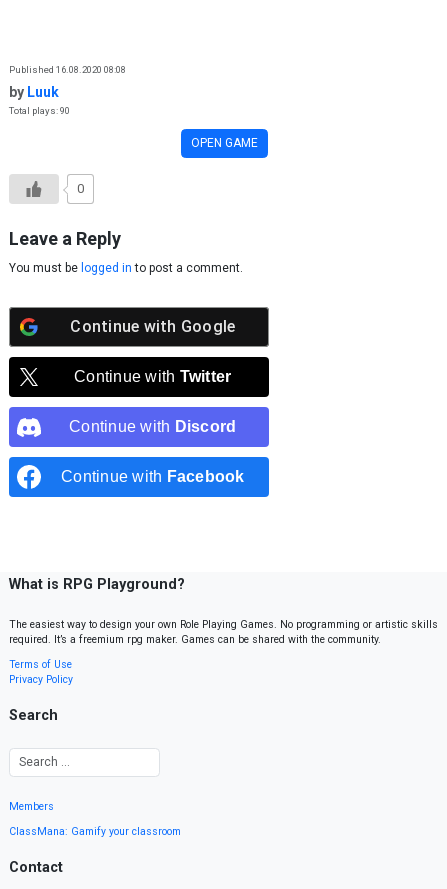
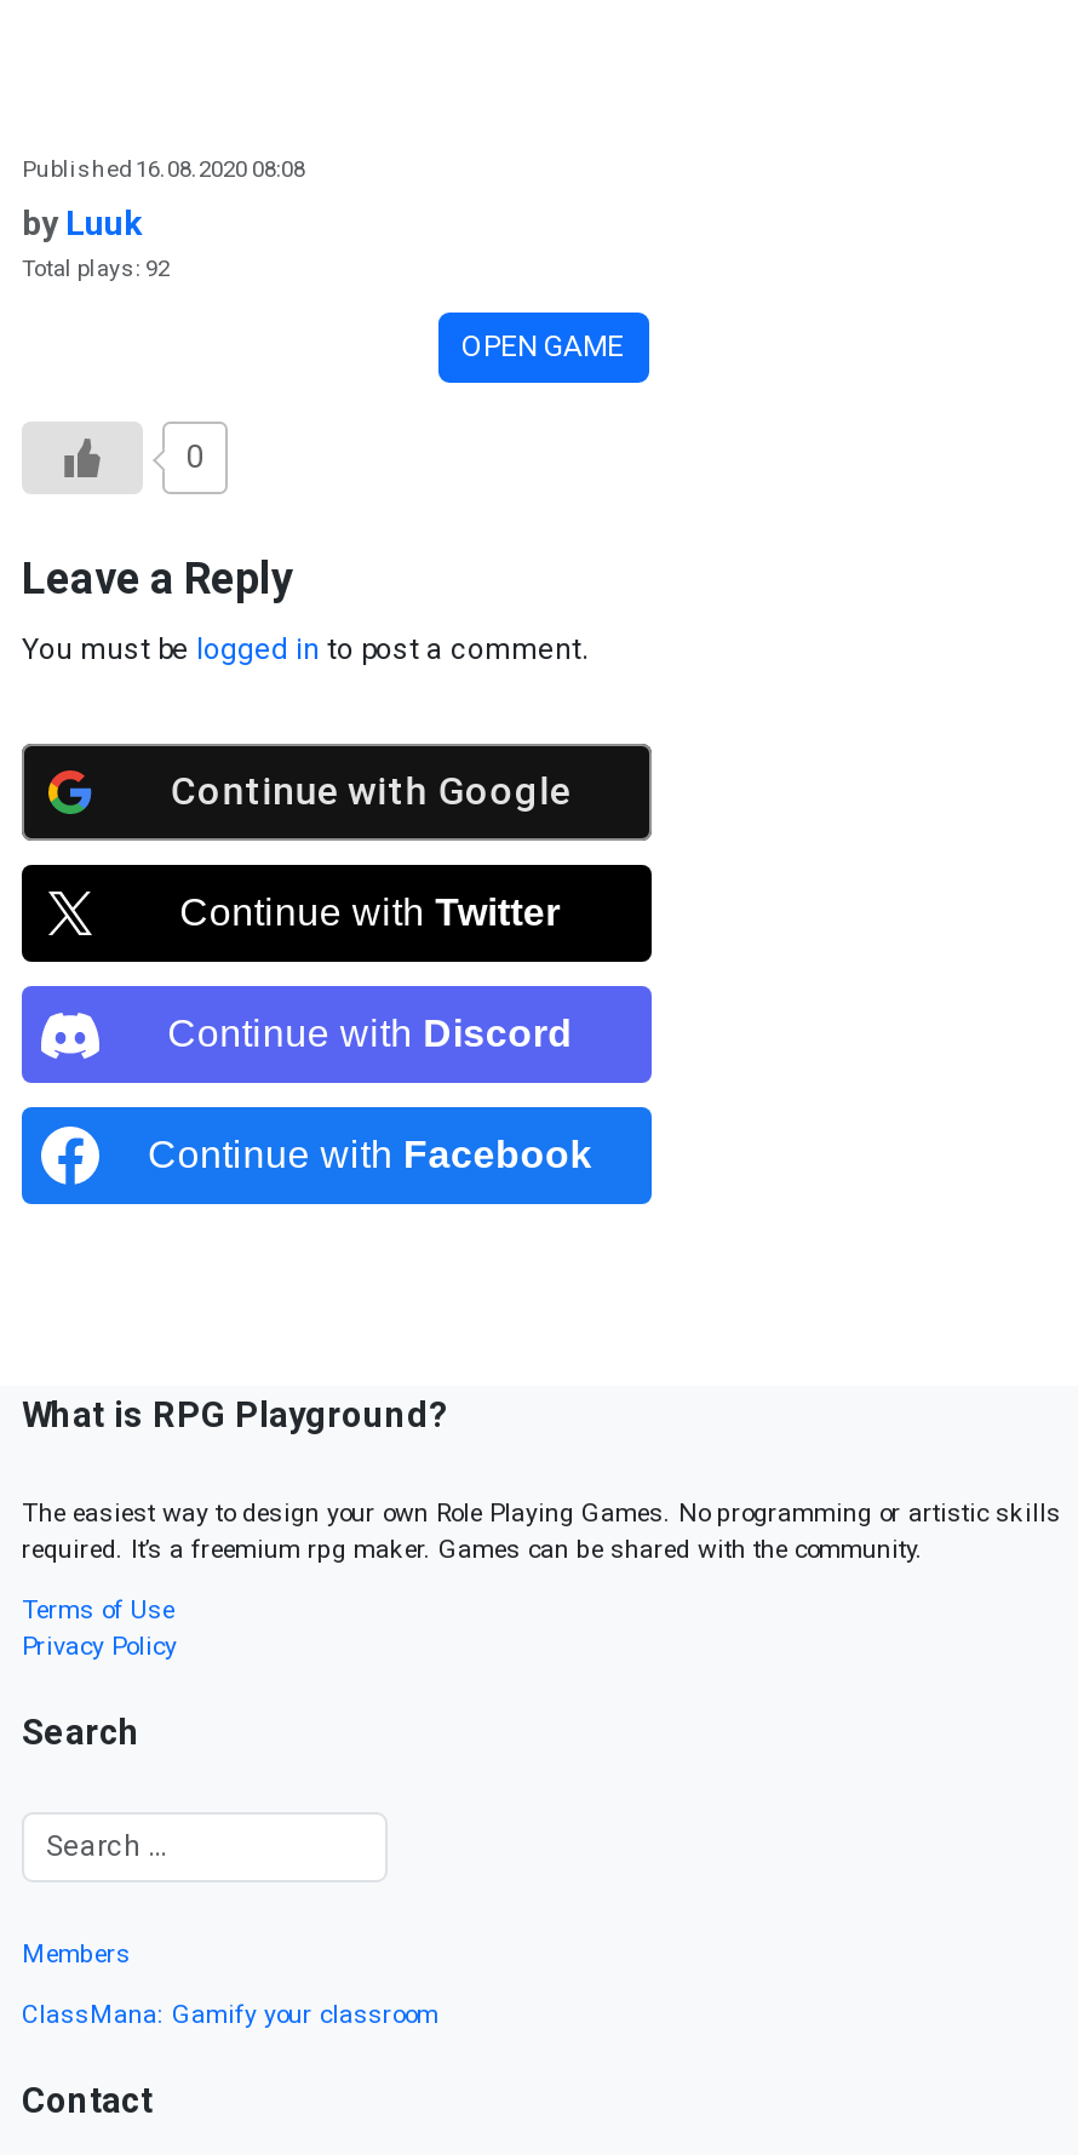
[9,104,70,115] Total plays: 90 -> [22,253,170,280] Total plays: 92

